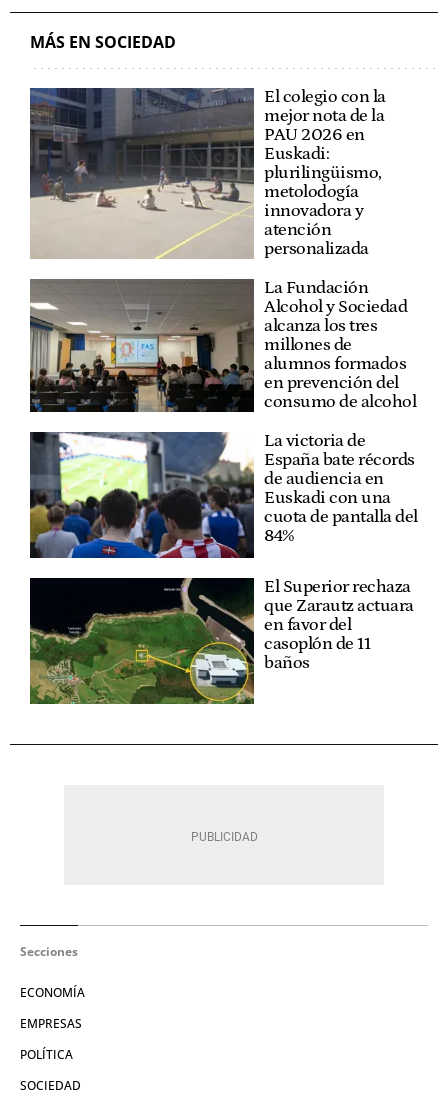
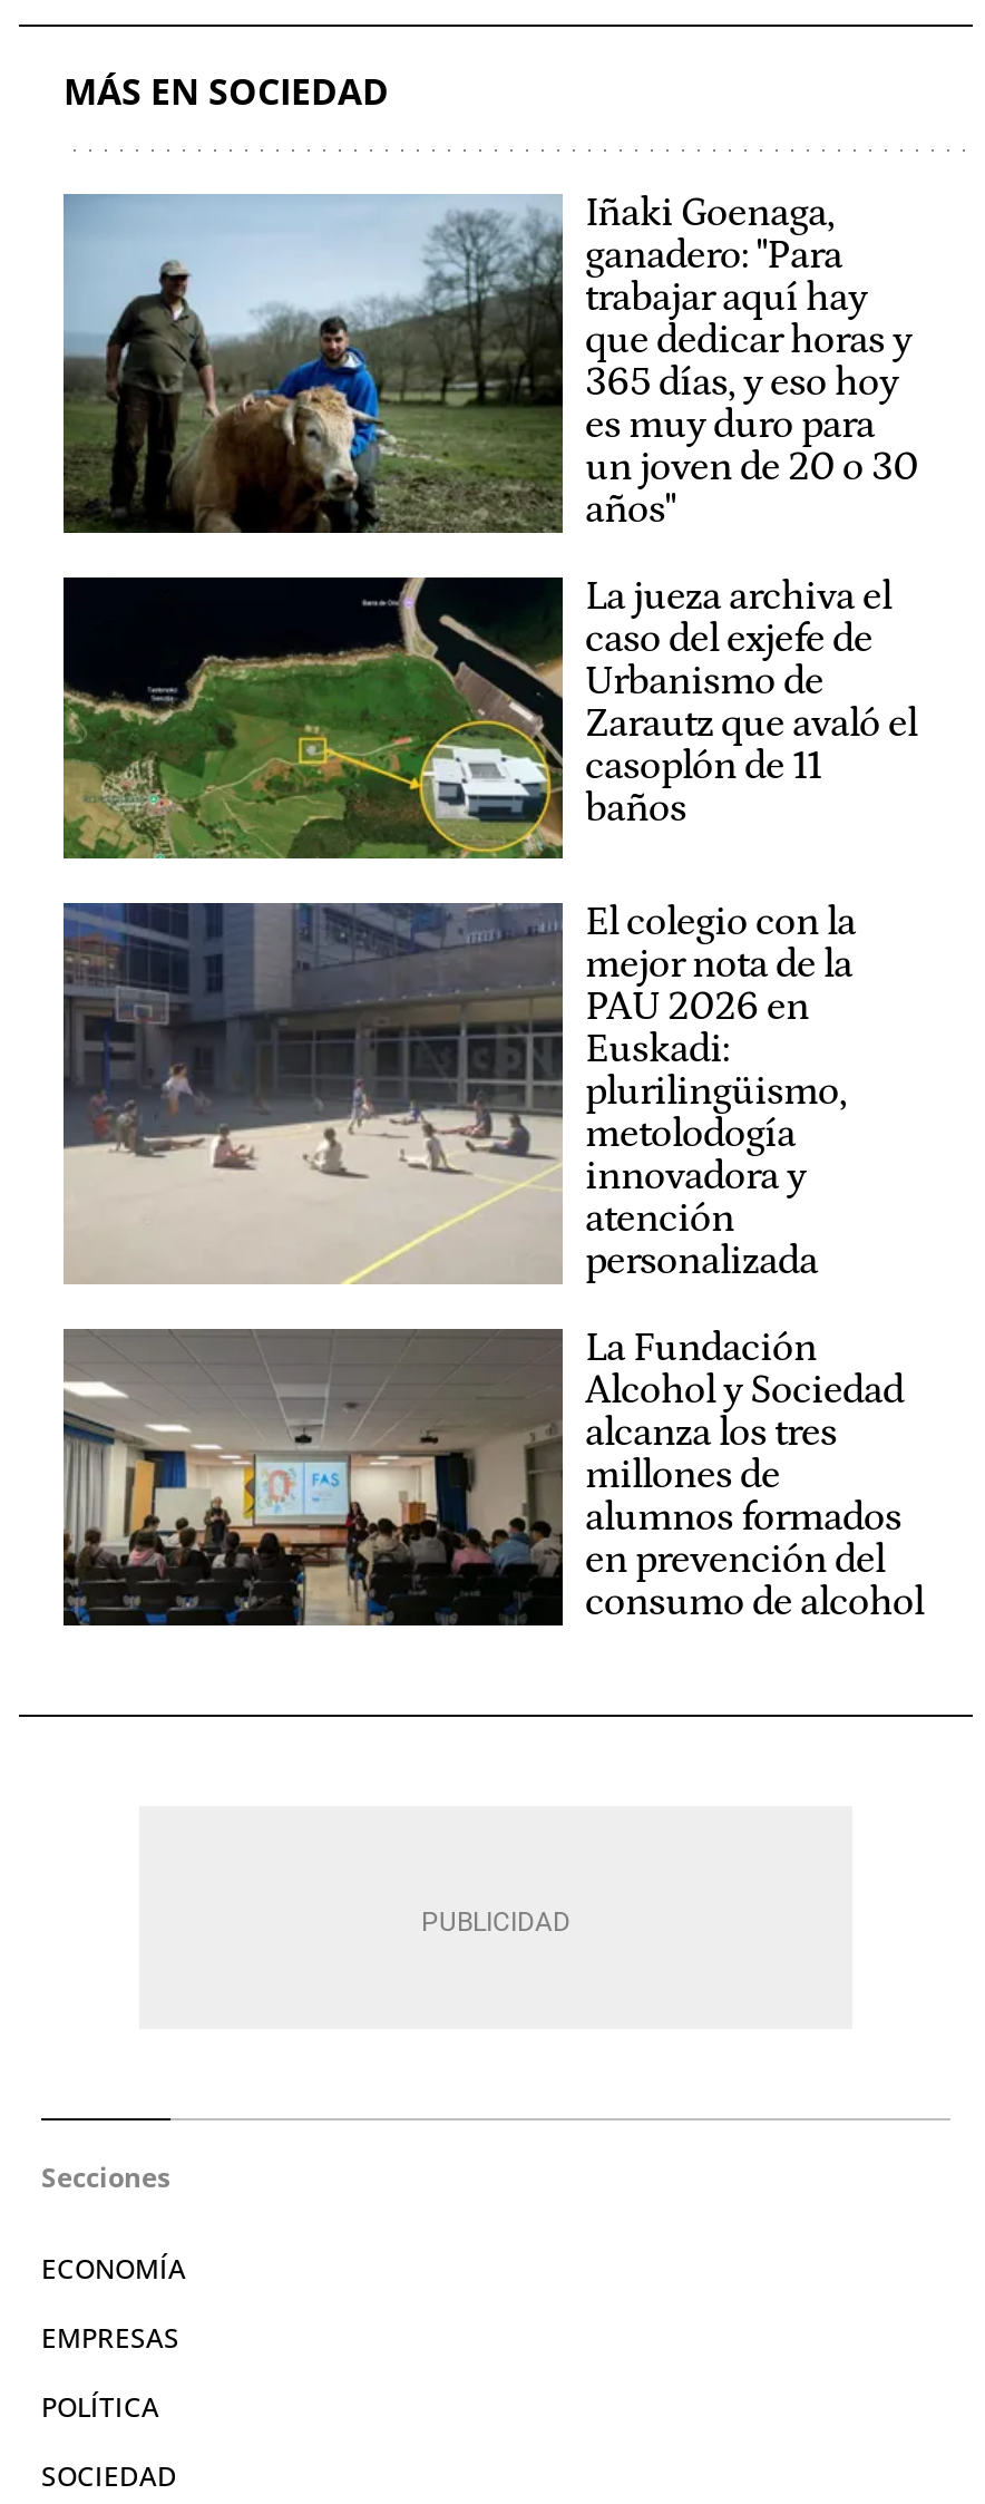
none -> [61,191,918,746] [image] | Iñaki Goenaga, | ganadero: "Para | trabajar aquí hay | que dedicar horas y | 365 días, y eso hoy | es muy duro para | un joven de 20 o 30 | años" | La jueza archiva el | caso del exjefe de | Urbanismo de | Zarautz que avaló el
moved [29,86,416,411] -> [61,900,924,1624]: [image] | El colegio con la | mejor nota de la | ... | en prevención del | consumo de alcohol
[29,430,417,634] [image] | La victoria de | España bate récords | de audiencia en | Euskadi con una | cuota de pantalla del | 84% | El Superior rechaza | que Zarautz actuara | en favor del -> none
moved [29,577,370,705] -> [61,575,821,861]: [image] | casoplón de 11 | baños

